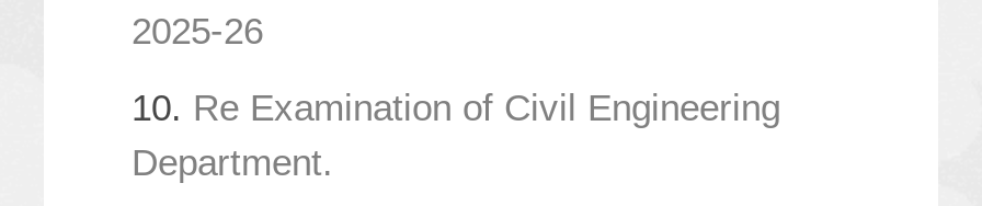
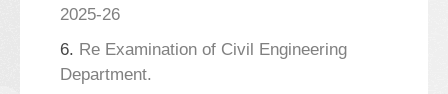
[132,88,780,129] 10. Re Examination of Civil Engineering -> [60,40,347,59] 6. Re Examination of Civil Engineering

